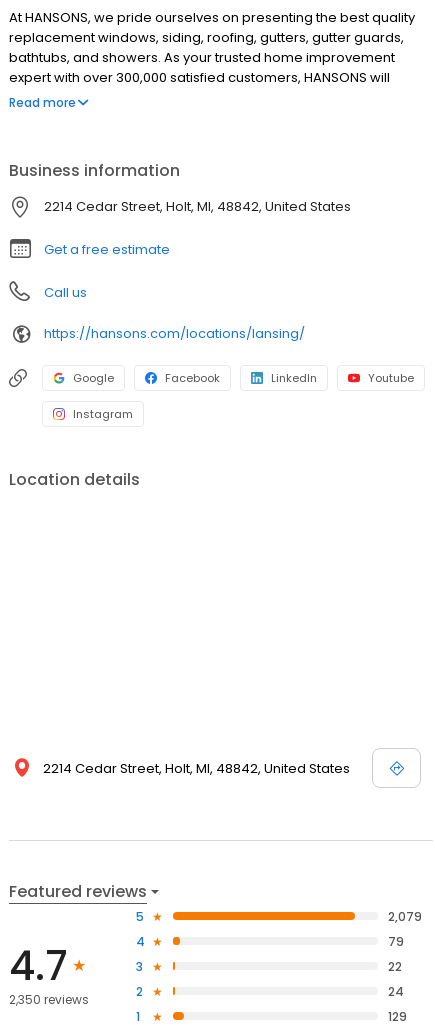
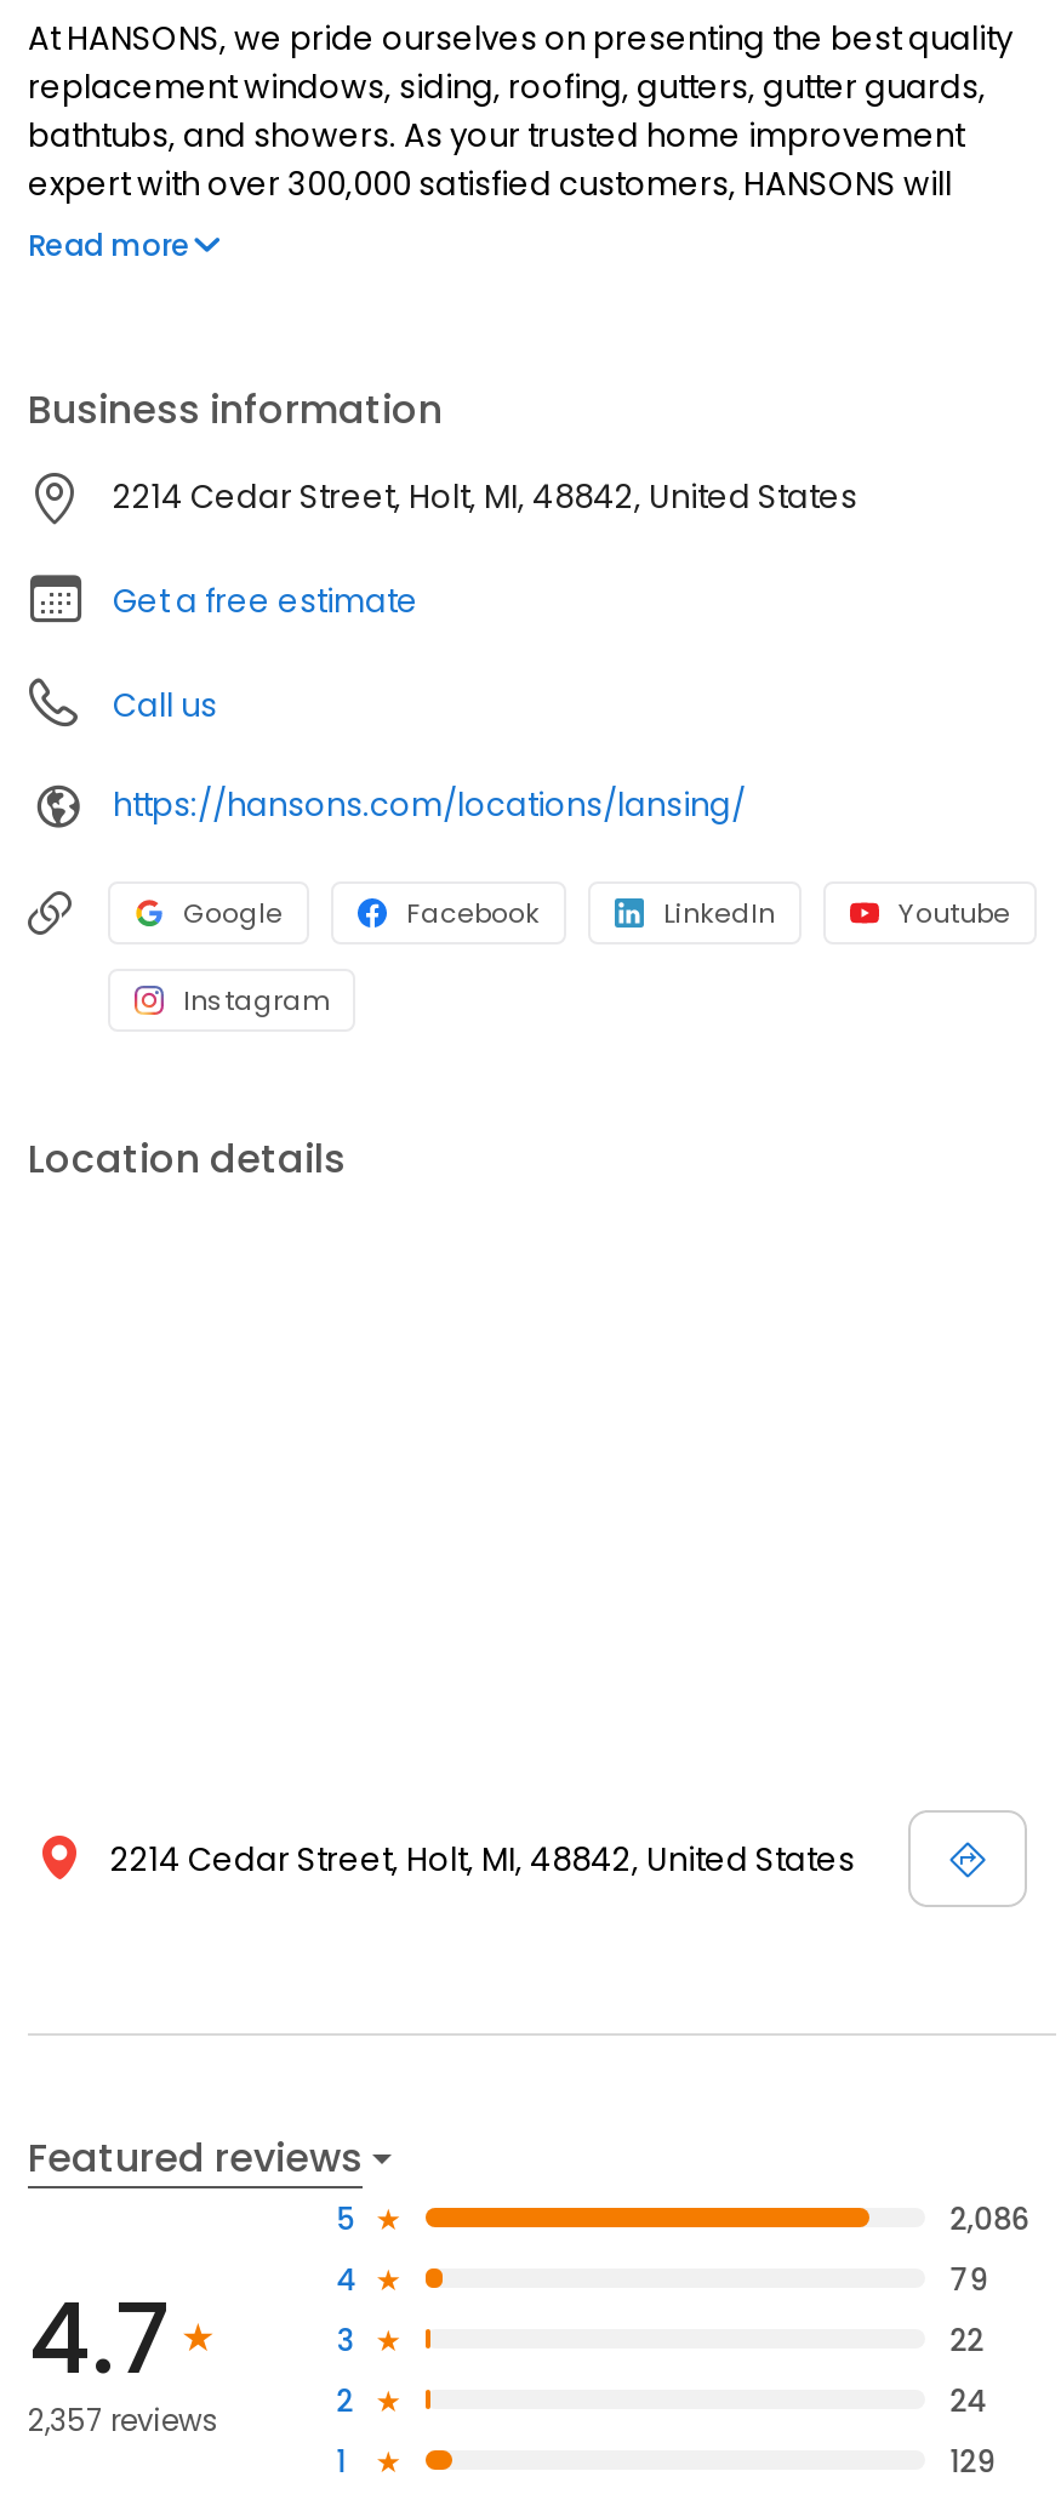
[388,908,422,925] 2,079 -> [950,2199,1030,2241] 2,086
[9,991,89,1008] 2,350 reviews -> [28,2400,219,2442] 2,357 reviews

